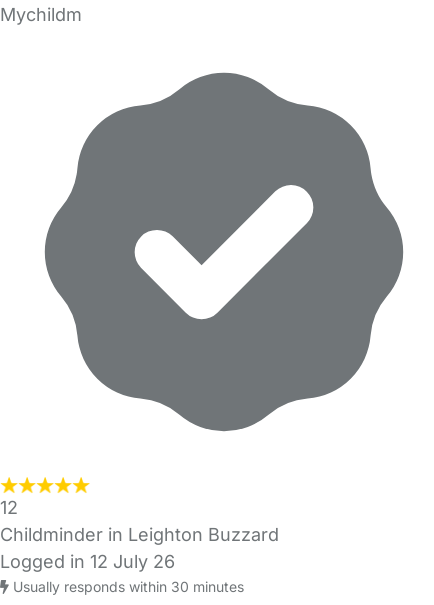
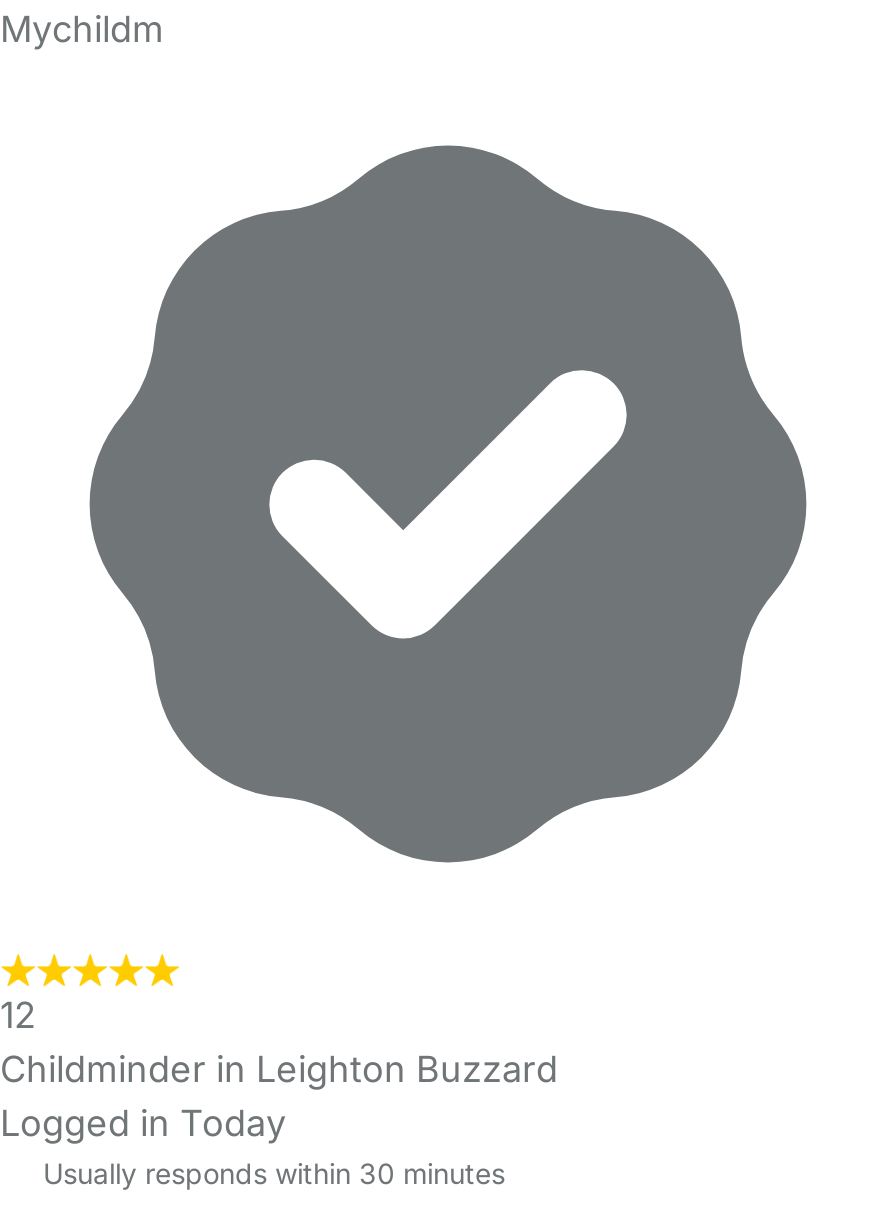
[0,551,175,572] Logged in 12 July 26 -> [0,1102,286,1144] Logged in Today

